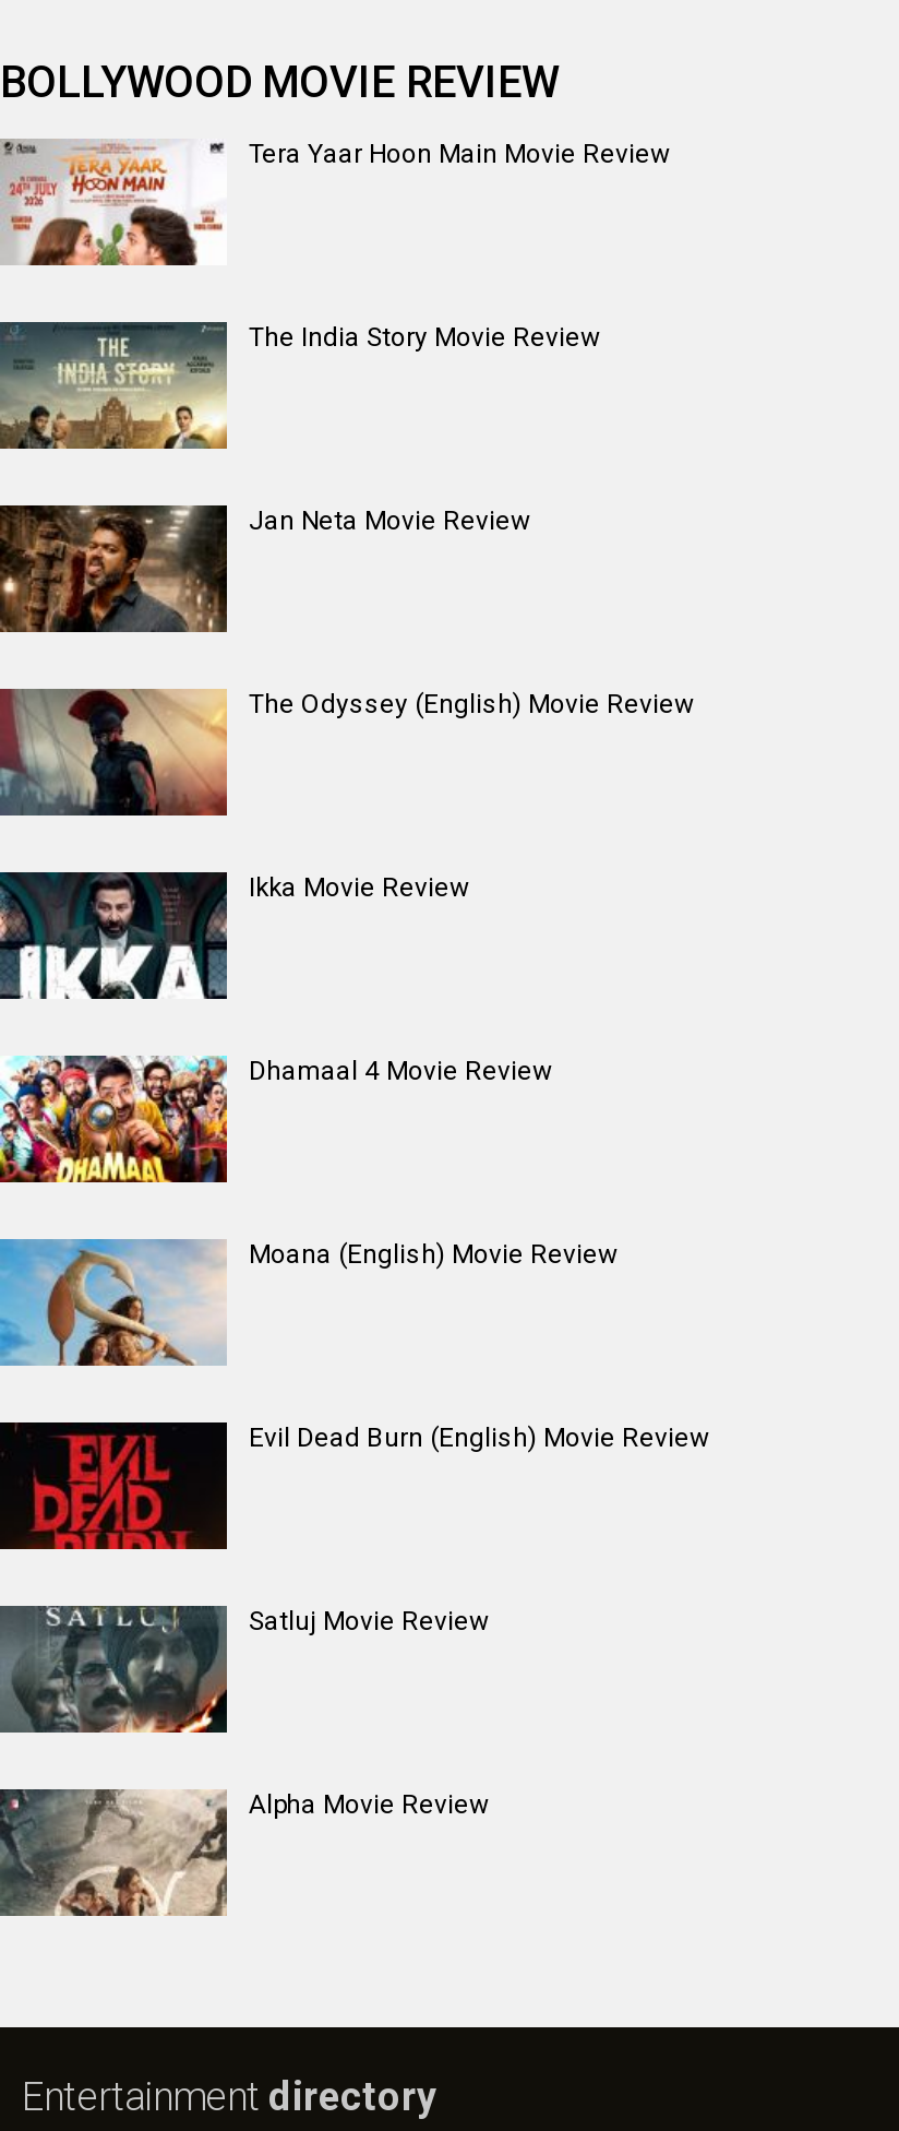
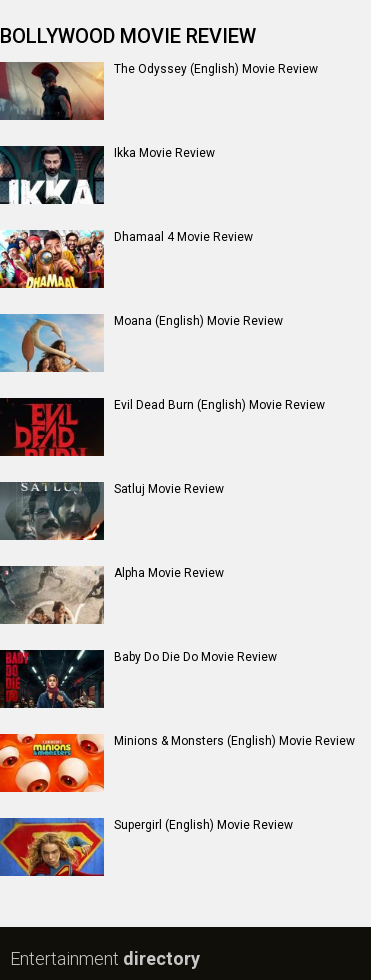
[7,139,670,267] [image] | Tera Yaar Hoon Main Movie Review -> none
[7,322,600,451] [image] | The India Story Movie Review -> none
[7,503,530,634] [image] | Jan Neta Movie Review -> none
moved [0,684,709,1820] -> [0,60,325,580]: [image] | The Odyssey (English) Movie Review | Ikka Movie Review | Dhamaal 4 Movie Review | Moana (English) Movie Review | Evil Dead Burn (English) Movie Review | Satluj Movie Review | Alpha Movie Review
moved [0,1785,231,1920] -> [0,564,106,626]: [image]
none -> [3,733,355,793] [image] | Minions & Monsters (English) Movie Review
none -> [3,817,293,877] [image] | Supergirl (English) Movie Review
none -> [5,649,277,709] [image] | Baby Do Die Do Movie Review

